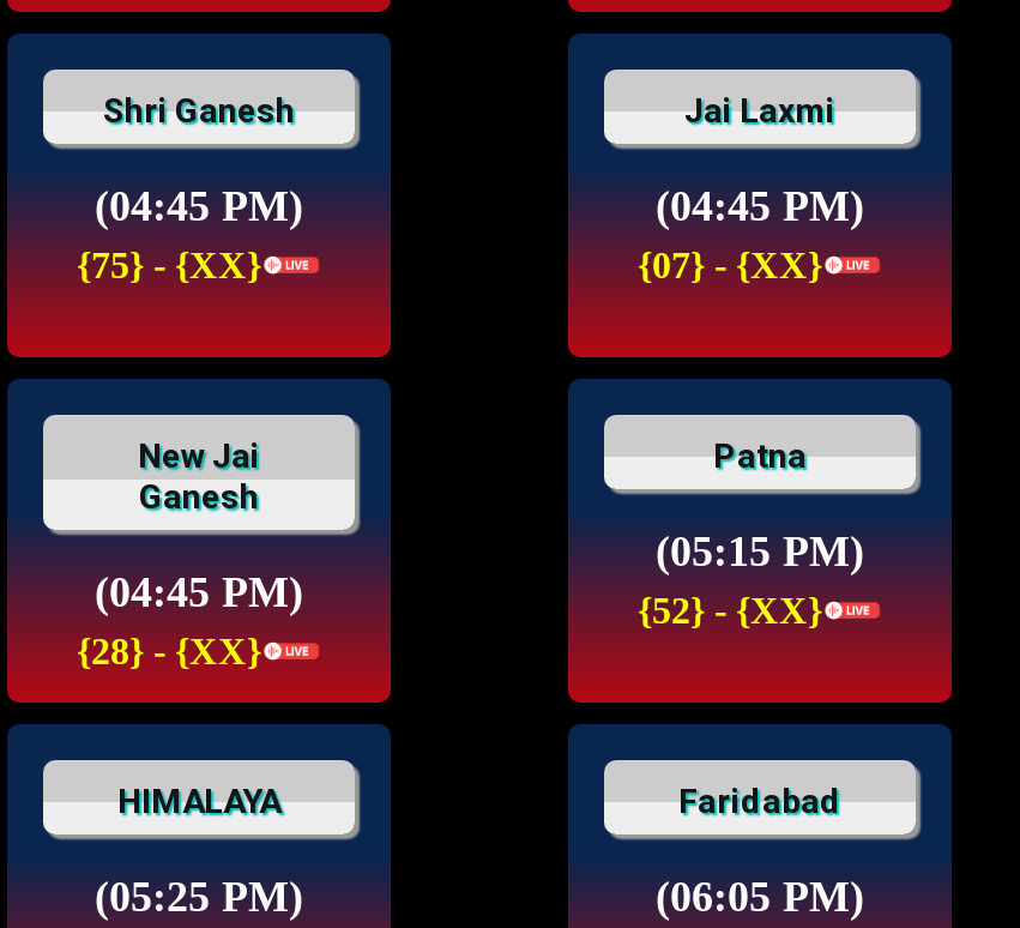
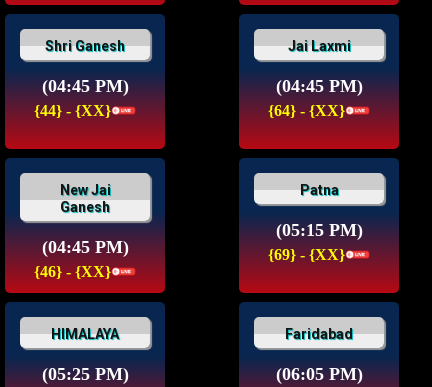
[77,244,261,285] {75} - {XX} -> [34,102,111,119] {44} - {XX}
[638,244,822,285] {07} - {XX} -> [268,102,345,119] {64} - {XX}
[638,589,822,630] {52} - {XX} -> [268,246,345,263] {69} - {XX}
[77,630,261,671] {28} - {XX} -> [34,263,111,280] {46} - {XX}

